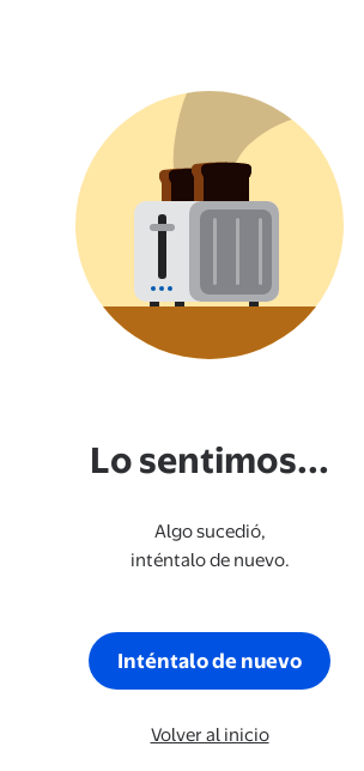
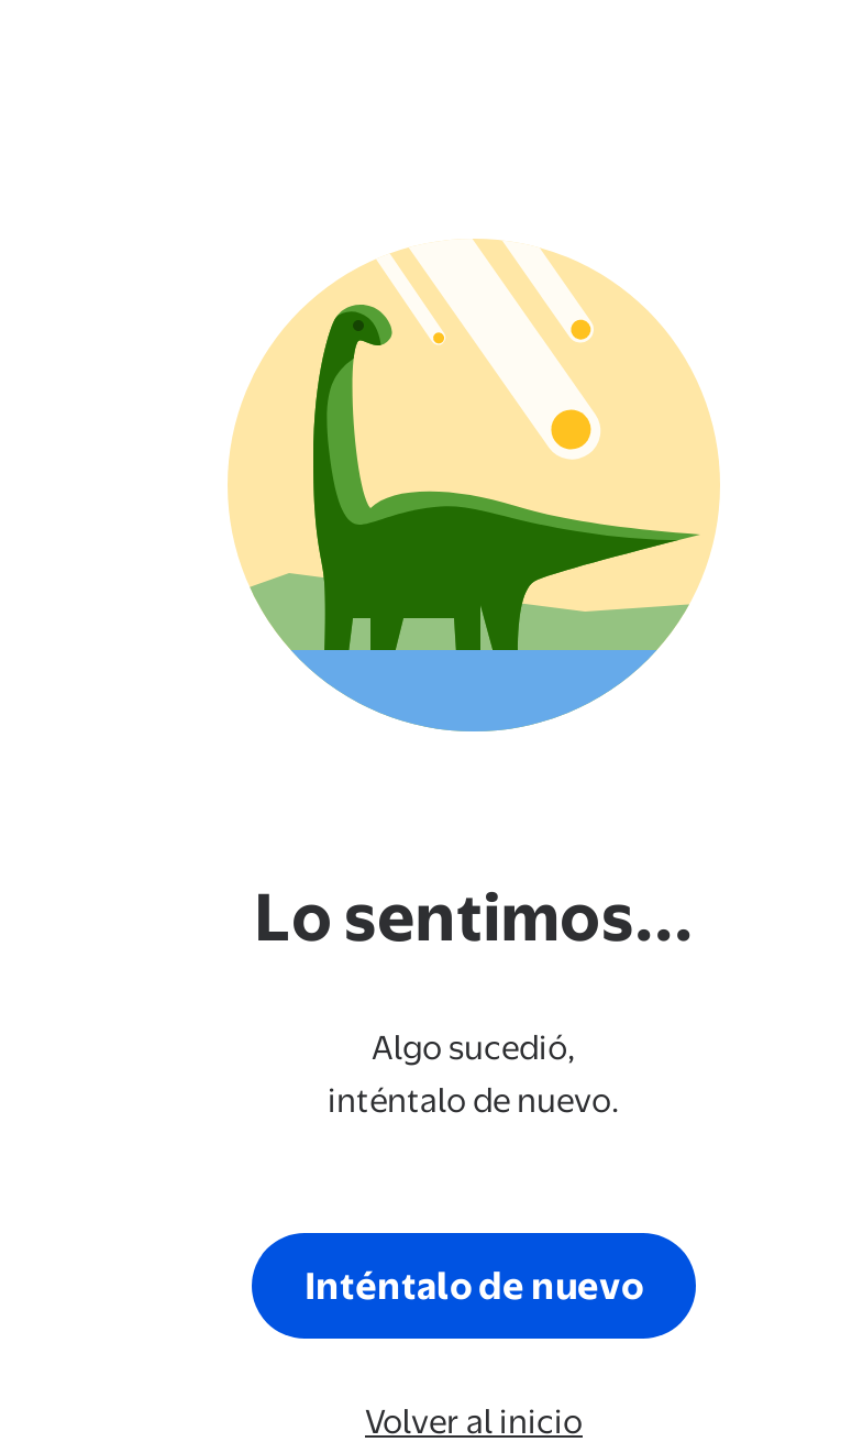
[89,91,328,360] [image] -> [250,241,698,734] [image]

